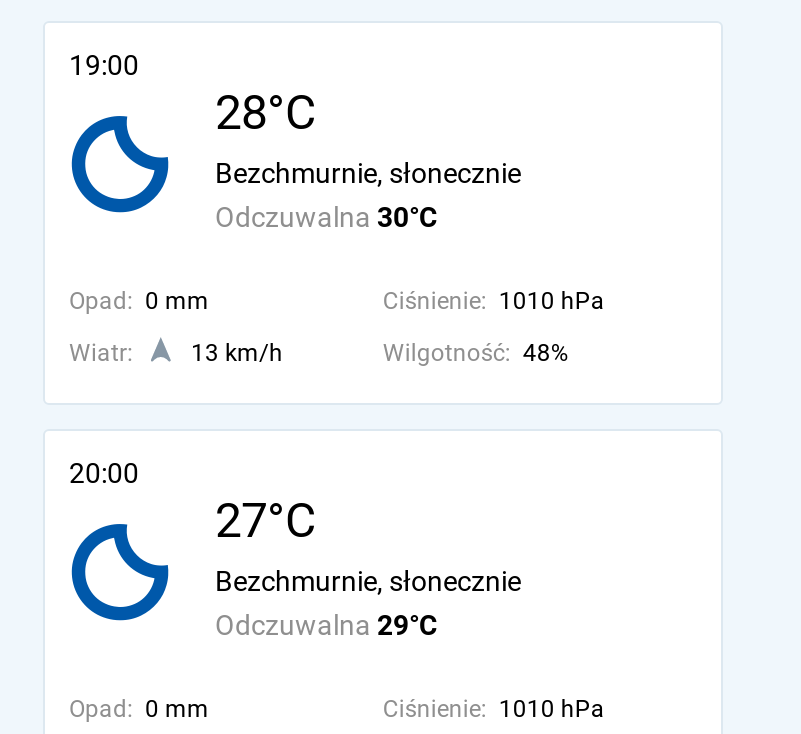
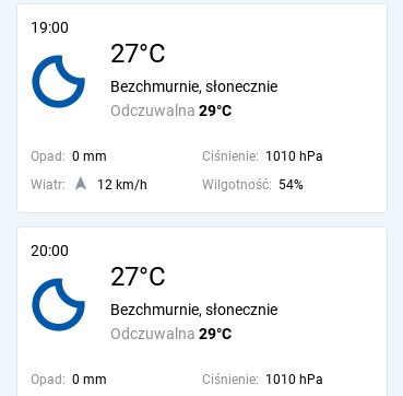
[215,85,317,141] 28°C -> [110,38,166,69] 27°C
[215,201,437,233] Odczuwalna 30°C -> [110,102,232,119] Odczuwalna 29°C
[191,339,283,367] 13 km/h -> [97,177,147,193] 12 km/h
[383,339,569,367] Wilgotność: 48% -> [202,177,304,193] Wilgotność: 54%

